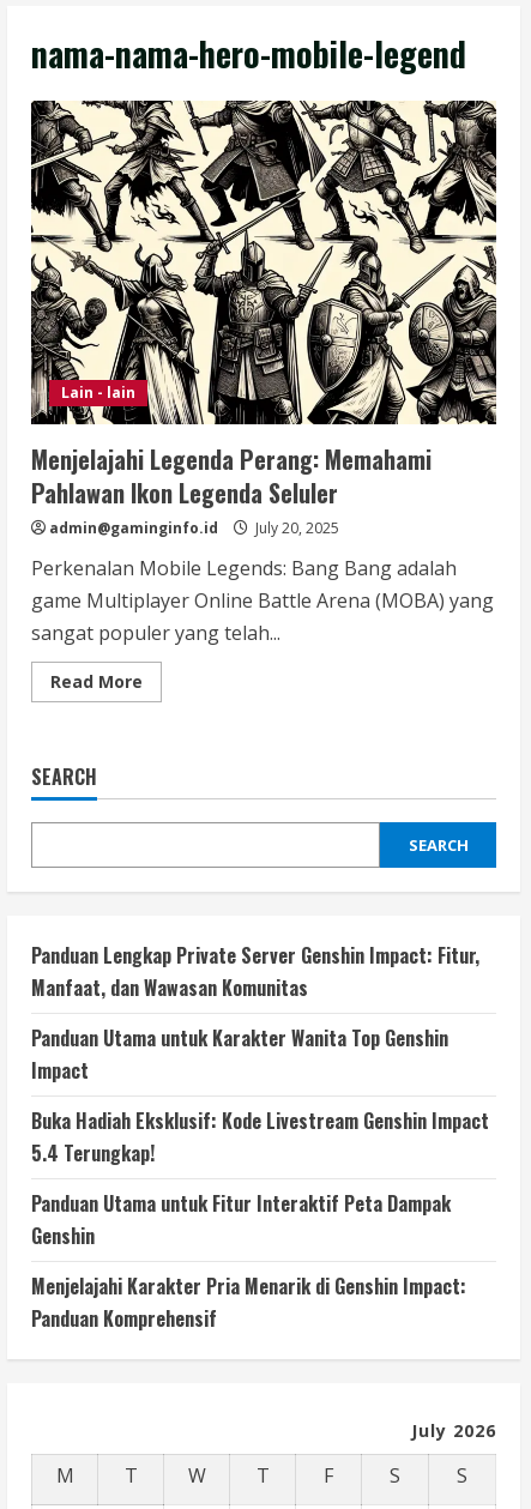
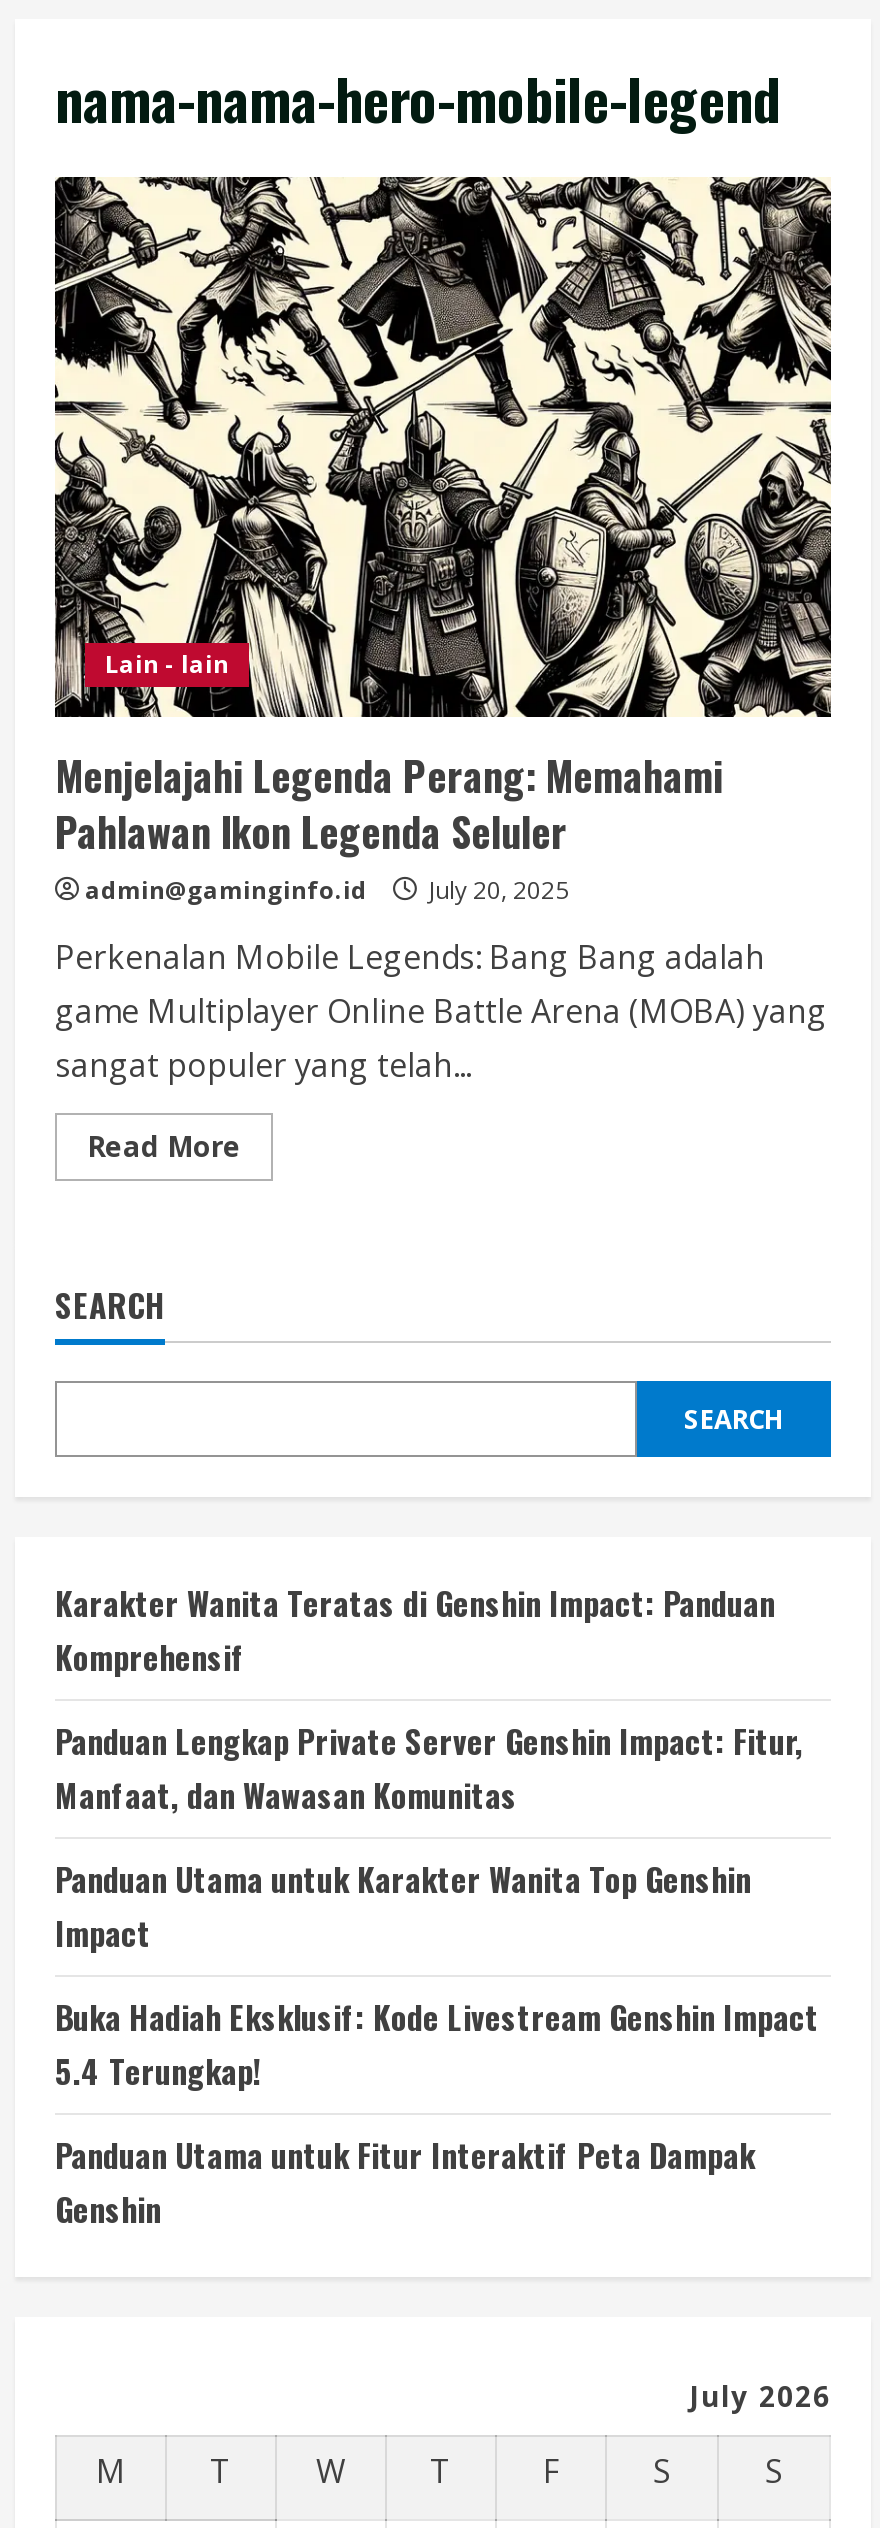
none -> [55,1579,775,1681] Karakter Wanita Teratas di Genshin Impact: Panduan | Komprehensif
moved [31,941,489,1250] -> [55,1717,819,2233]: Panduan Lengkap Private Server Genshin Impact: Fitur, | Manfaat, dan Wawasan Komunitas | Panduan Utama untuk Karakter Wanita Top Genshin | Impact | Buka Hadiah Eksklusif: Kode Livestream Genshin Impact | 5.4 Terungkap! | Panduan Utama untuk Fitur Interaktif Peta Dampak | Genshin
[31,1272,466,1333] Menjelajahi Karakter Pria Menarik di Genshin Impact: | Panduan Komprehensif -> none

